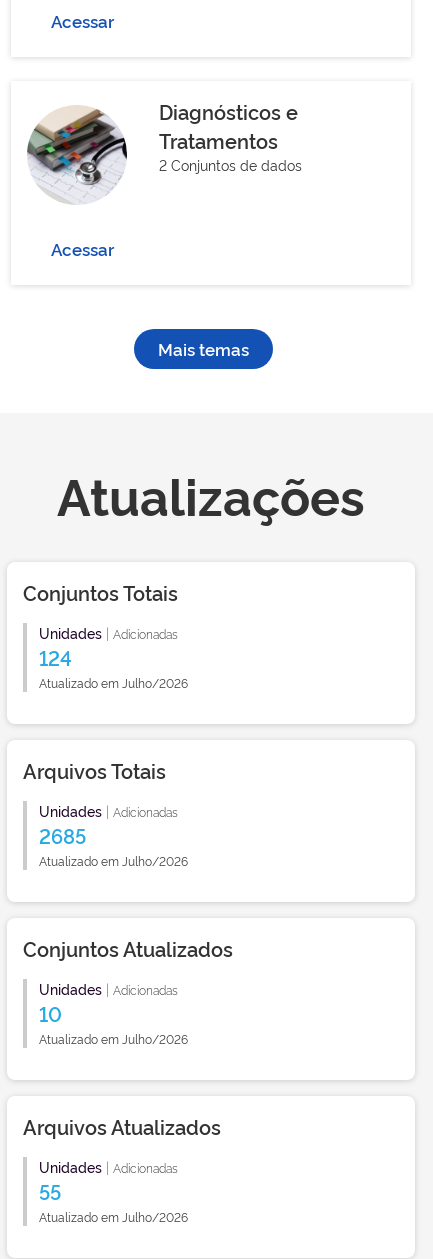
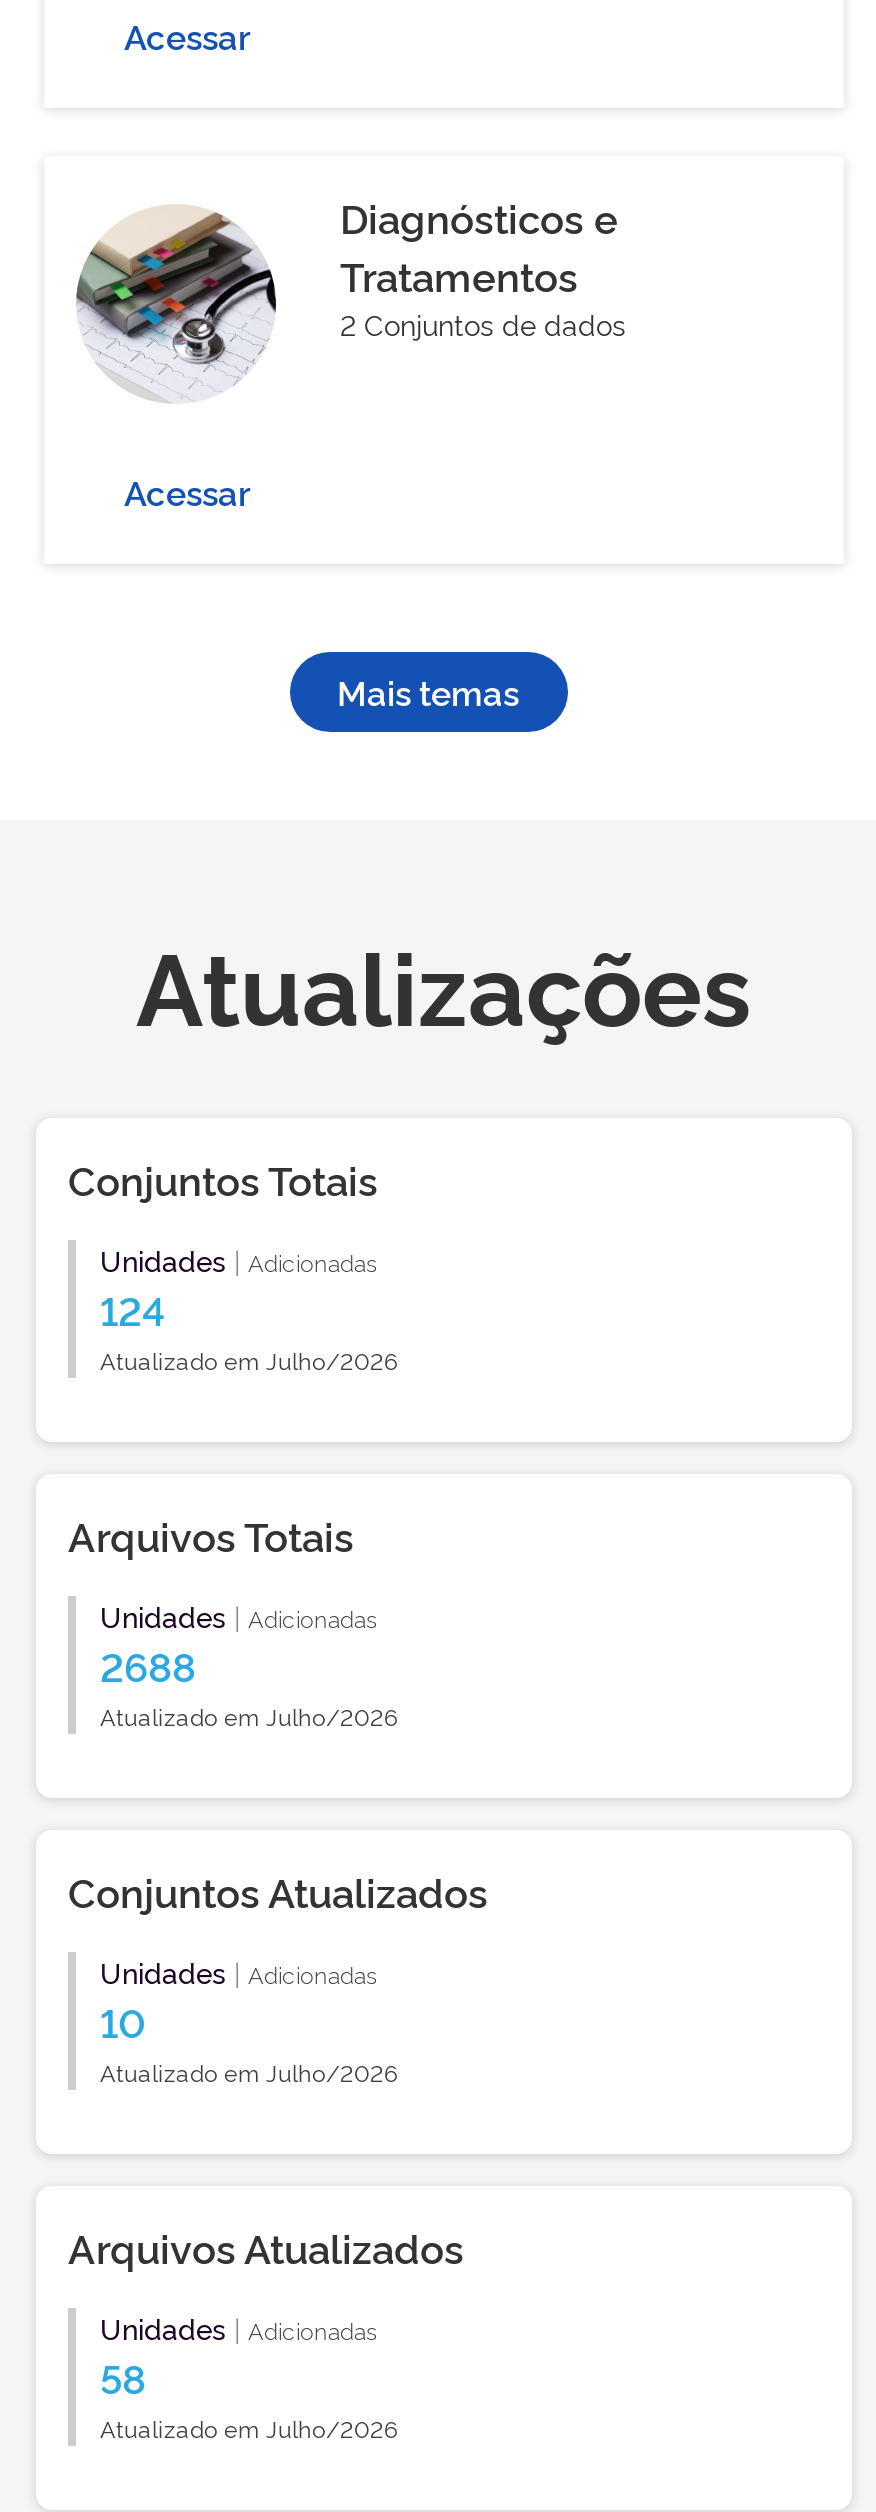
[39,820,86,848] 2685 -> [100,1635,196,1691] 2688
[39,1176,61,1204] 55 -> [100,2347,146,2403] 58

